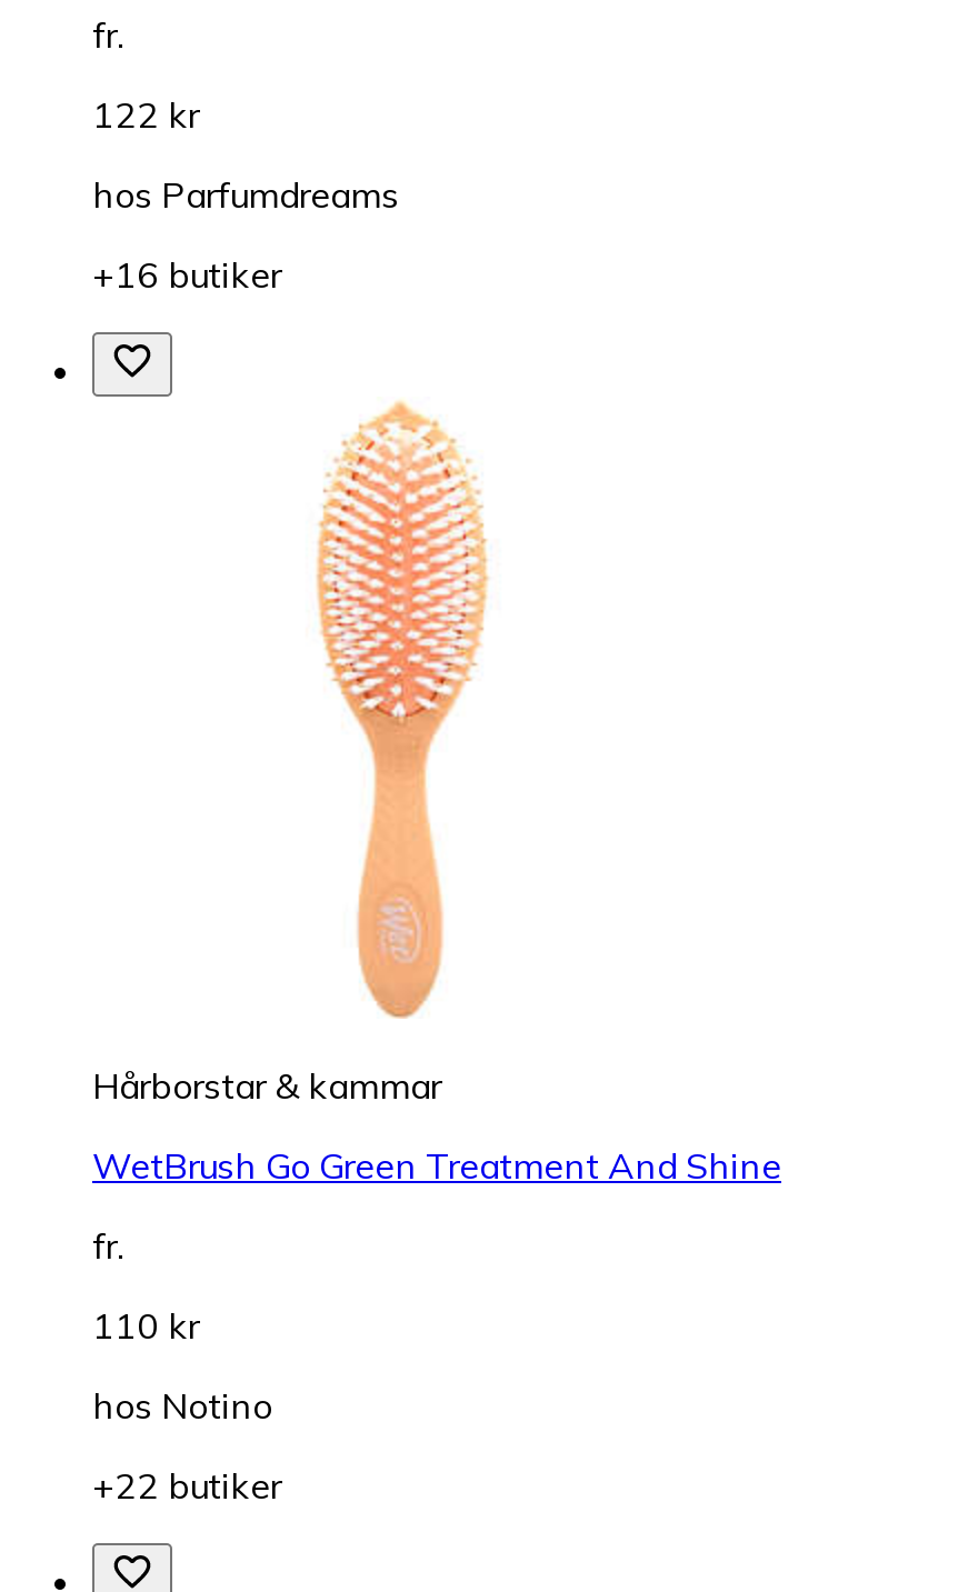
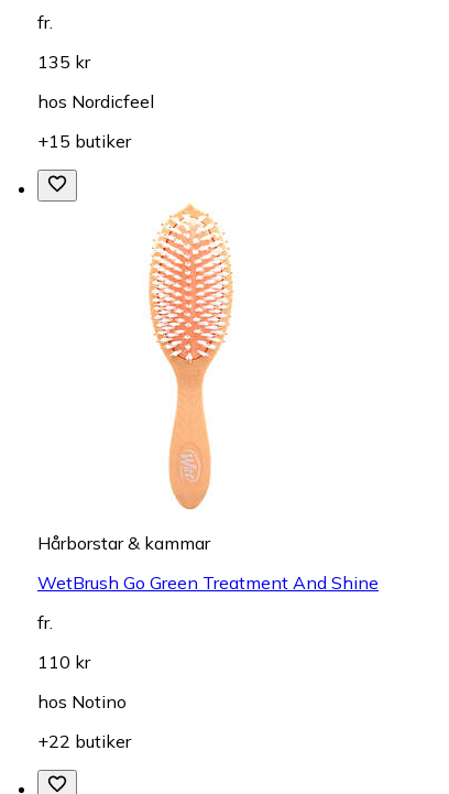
[92,93,199,137] 122 kr -> [37,51,90,73] 135 kr
[92,173,399,217] hos Parfumdreams -> [37,91,154,113] hos Nordicfeel
[92,253,281,297] +16 butiker -> [37,130,131,152] +15 butiker

